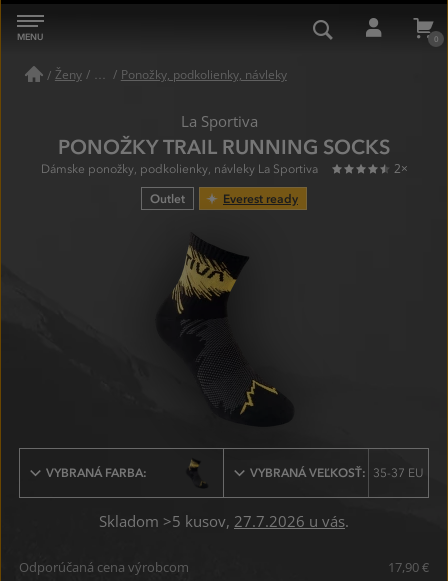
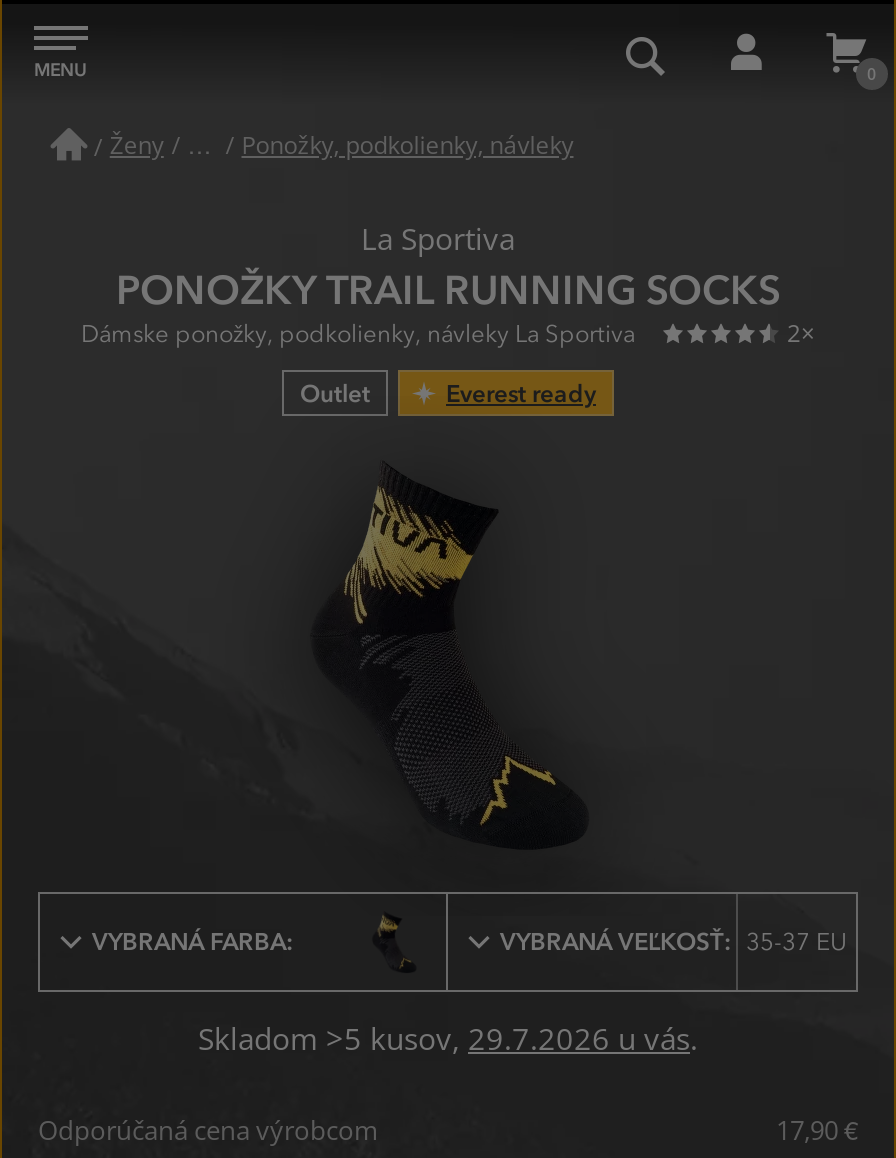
[99,511,349,531] Skladom >5 kusov, 27.7.2026 u vás. -> [198,1018,698,1058] Skladom >5 kusov, 29.7.2026 u vás.

